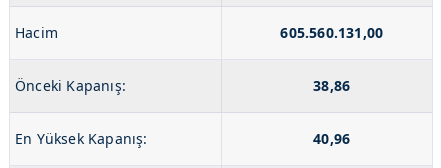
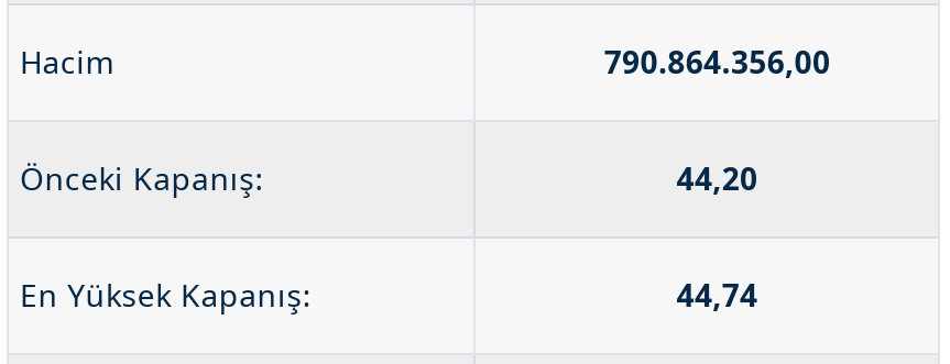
[280,23,383,42] 605.560.131,00 -> [604,41,830,82] 790.864.356,00
[313,76,350,95] 38,86 -> [676,157,758,199] 44,20
[313,129,350,148] 40,96 -> [676,274,758,316] 44,74

